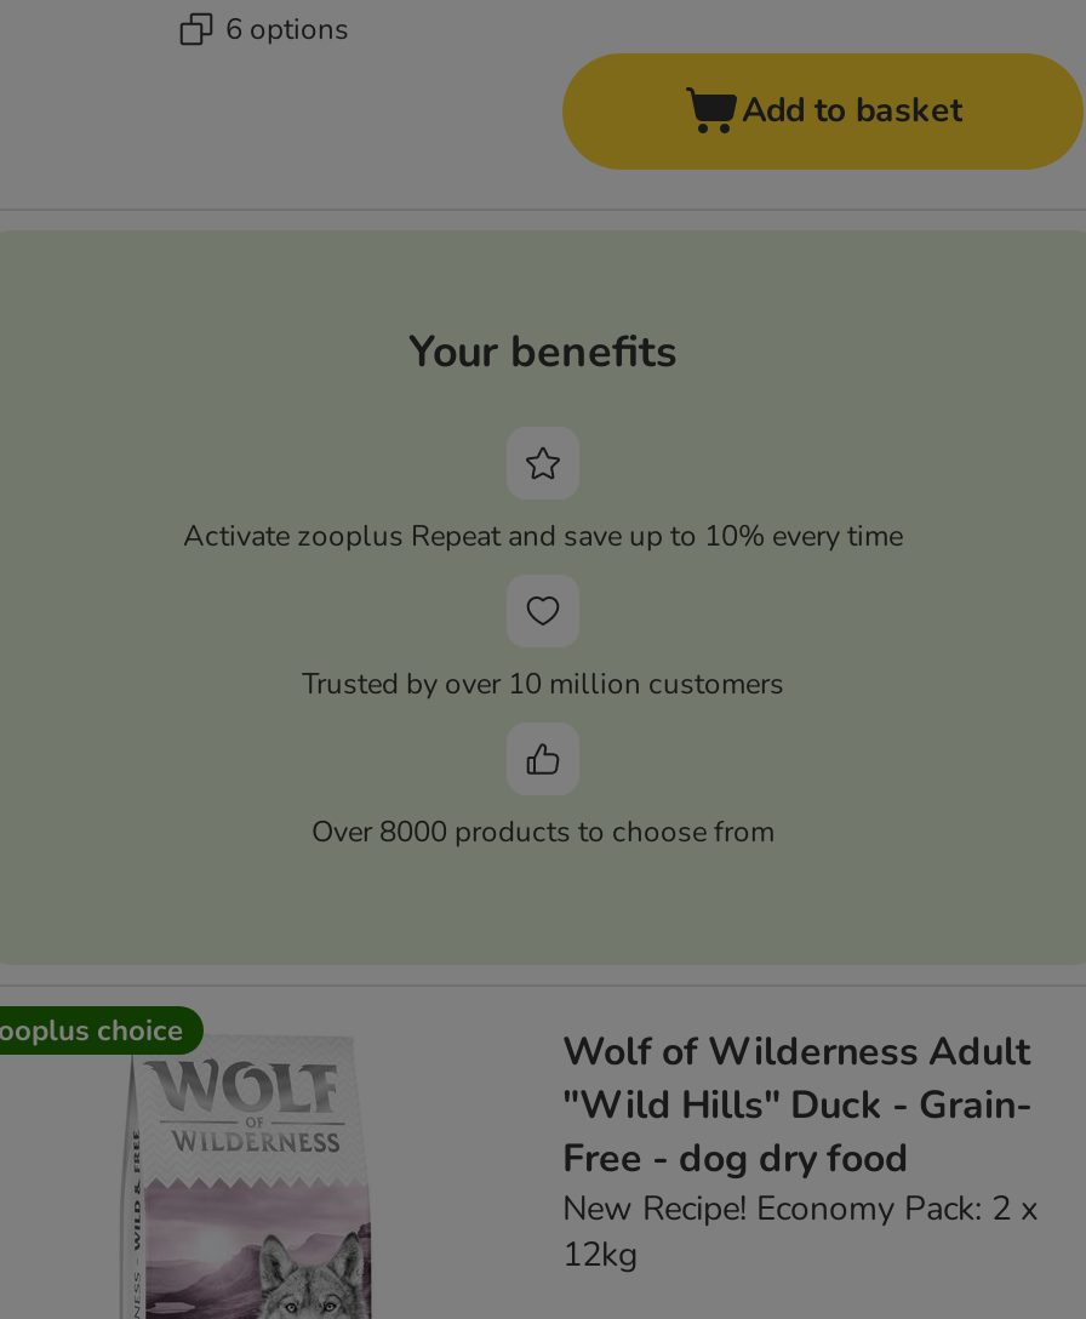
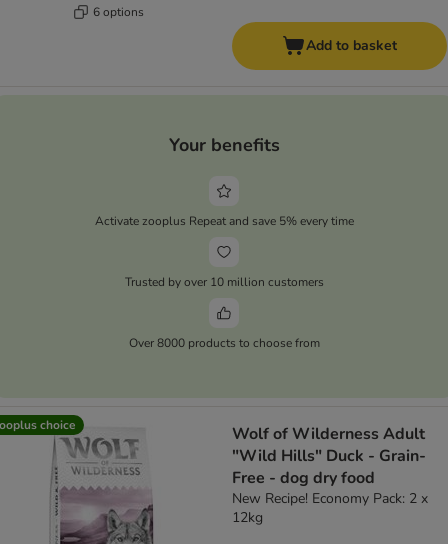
[183,515,903,554] Activate zooplus Repeat and save up to 10% every time -> [94,213,353,229] Activate zooplus Repeat and save 5% every time

